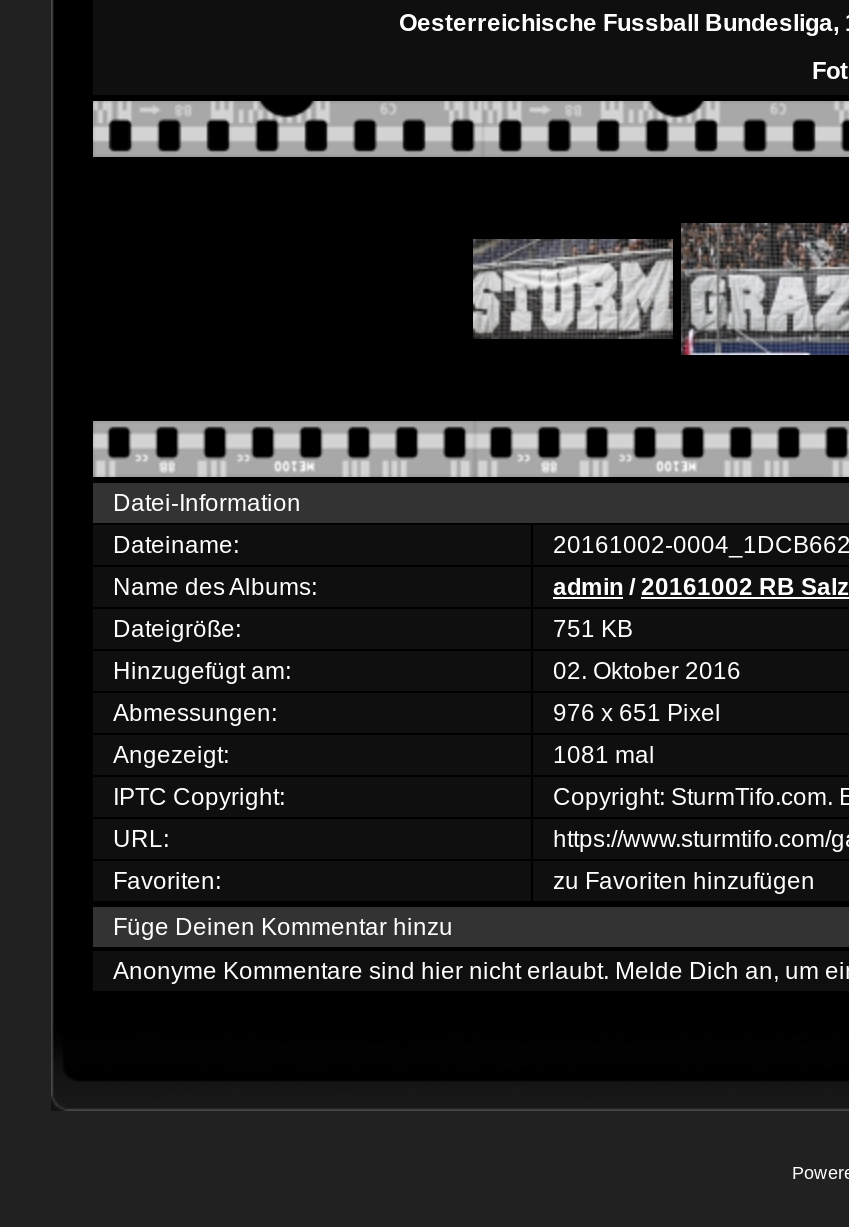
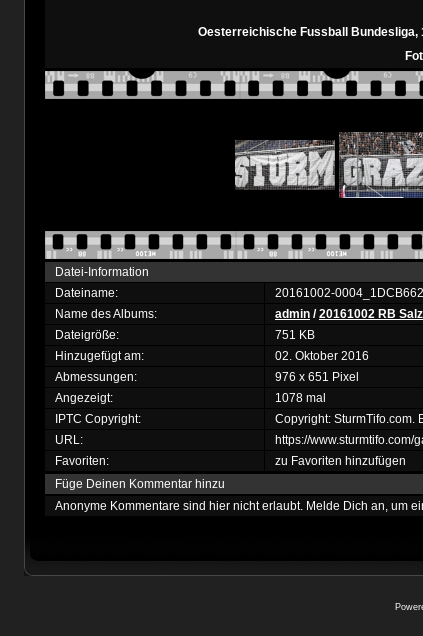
[553,741,655,769] 1081 mal -> [275,391,326,405] 1078 mal

